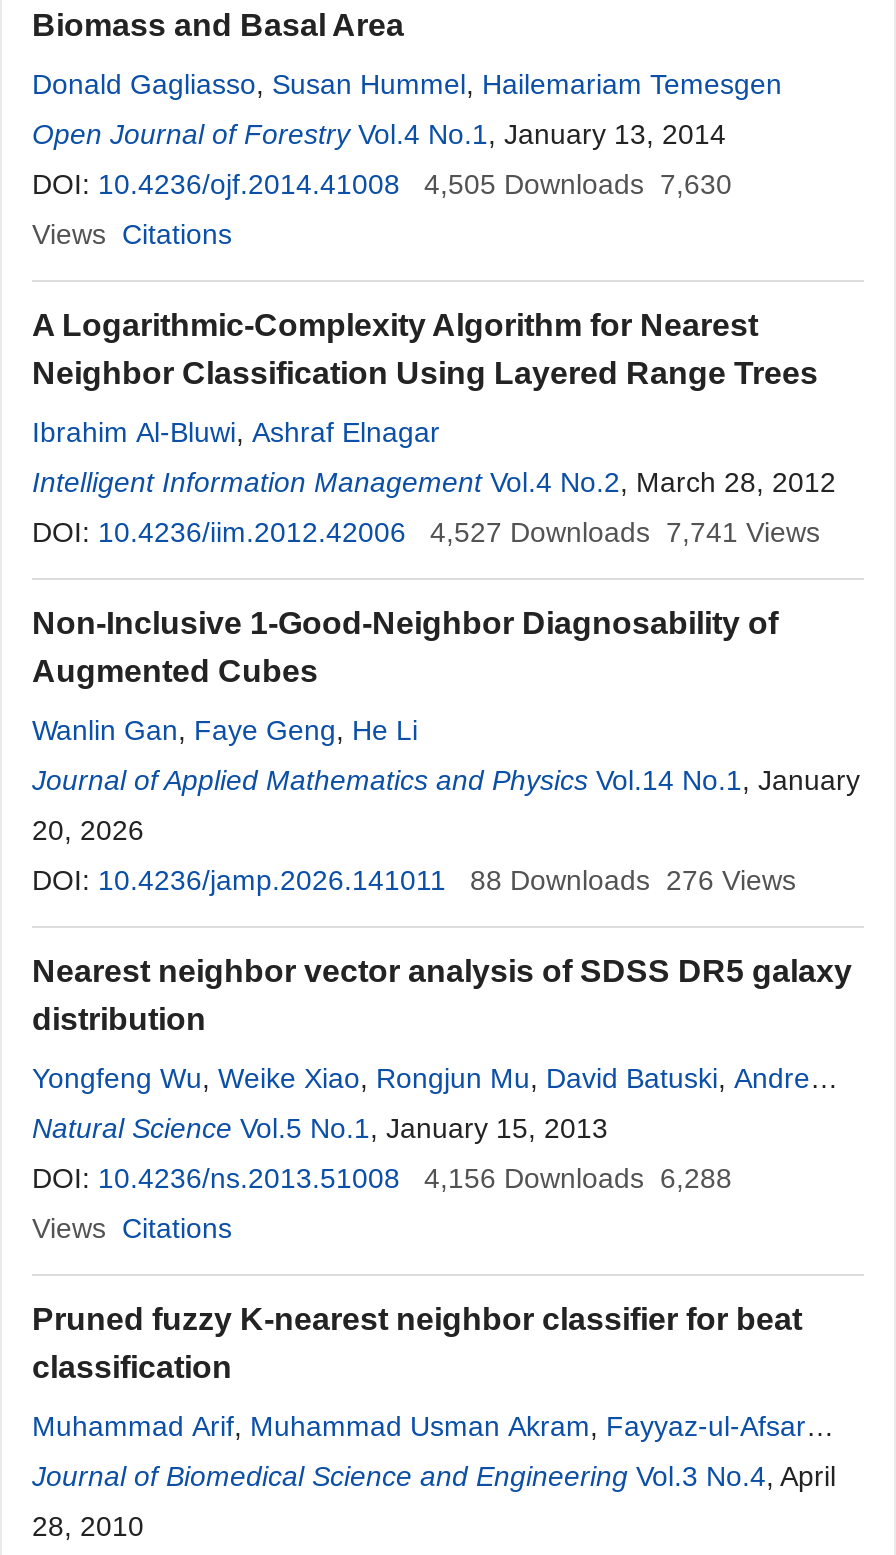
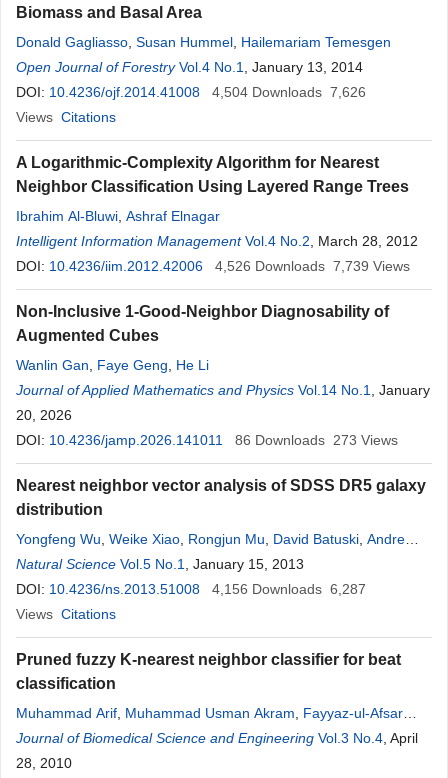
[32,168,732,200] DOI: 10.4236/ojf.2014.41008 4,505 Downloads 7,630 -> [16,84,366,100] DOI: 10.4236/ojf.2014.41008 4,504 Downloads 7,626
[430,516,820,548] 4,527 Downloads 7,741 Views -> [215,258,410,274] 4,526 Downloads 7,739 Views
[470,864,796,896] 88 Downloads 276 Views -> [235,432,398,448] 86 Downloads 273 Views
[32,1162,732,1194] DOI: 10.4236/ns.2013.51008 4,156 Downloads 6,288 -> [16,581,366,597] DOI: 10.4236/ns.2013.51008 4,156 Downloads 6,287

